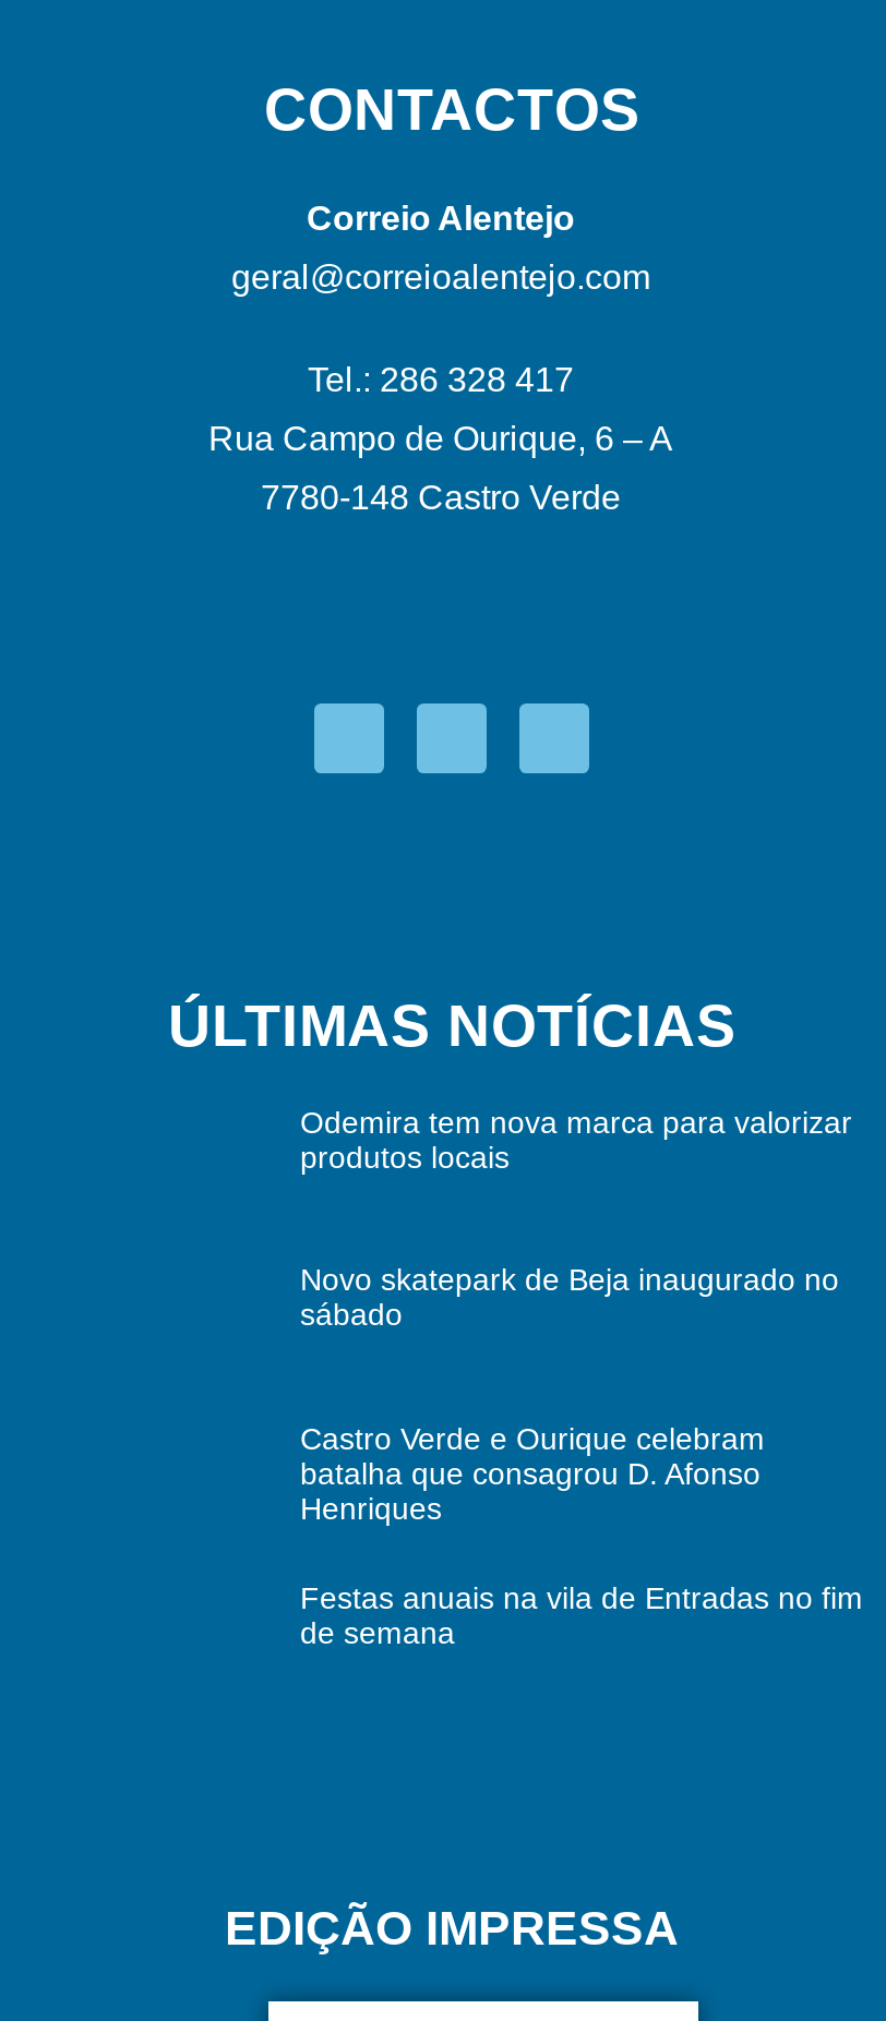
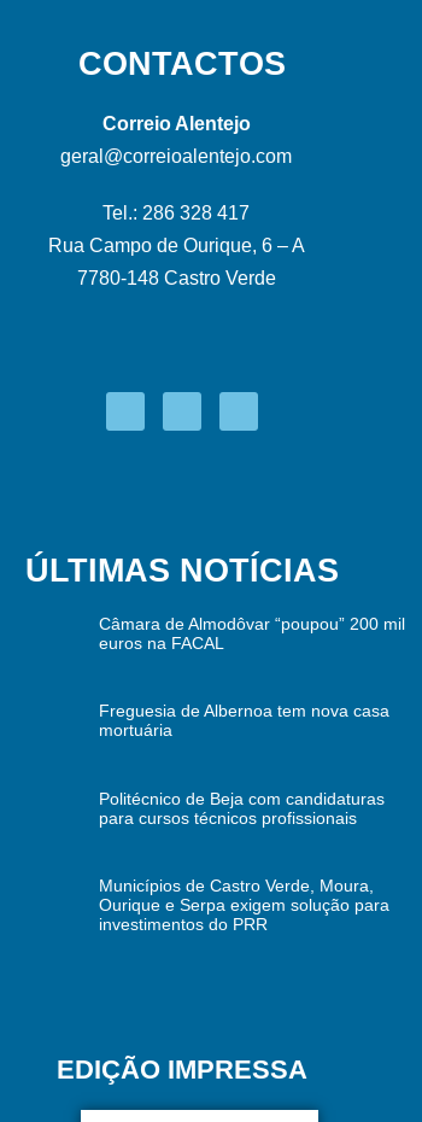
[300,1105,852,1175] Odemira tem nova marca para valorizar | produtos locais -> [98,614,405,653] Câmara de Almodôvar “poupou” 200 mil | euros na FACAL
[300,1263,839,1332] Novo skatepark de Beja inaugurado no | sábado -> [98,701,389,740] Freguesia de Albernoa tem nova casa | mortuária
[300,1420,765,1525] Castro Verde e Ourique celebram | batalha que consagrou D. Afonso | Henriques -> [98,788,384,827] Politécnico de Beja com candidaturas | para cursos técnicos profissionais
[300,1579,863,1649] Festas anuais na vila de Entradas no fim | de semana -> [98,876,389,934] Municípios de Castro Verde, Moura, | Ourique e Serpa exigem solução para | investimentos do PRR

